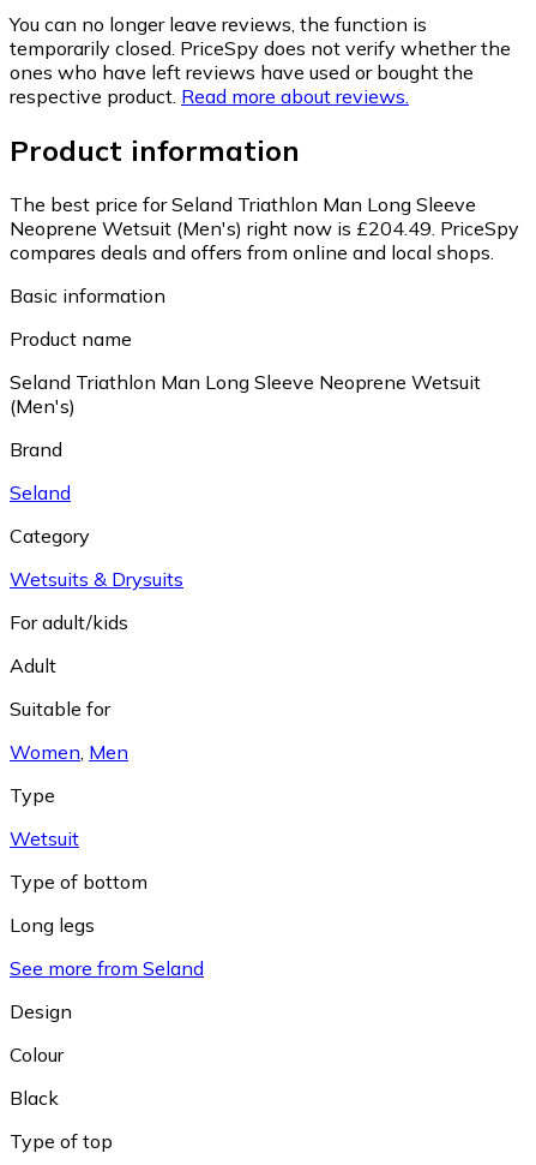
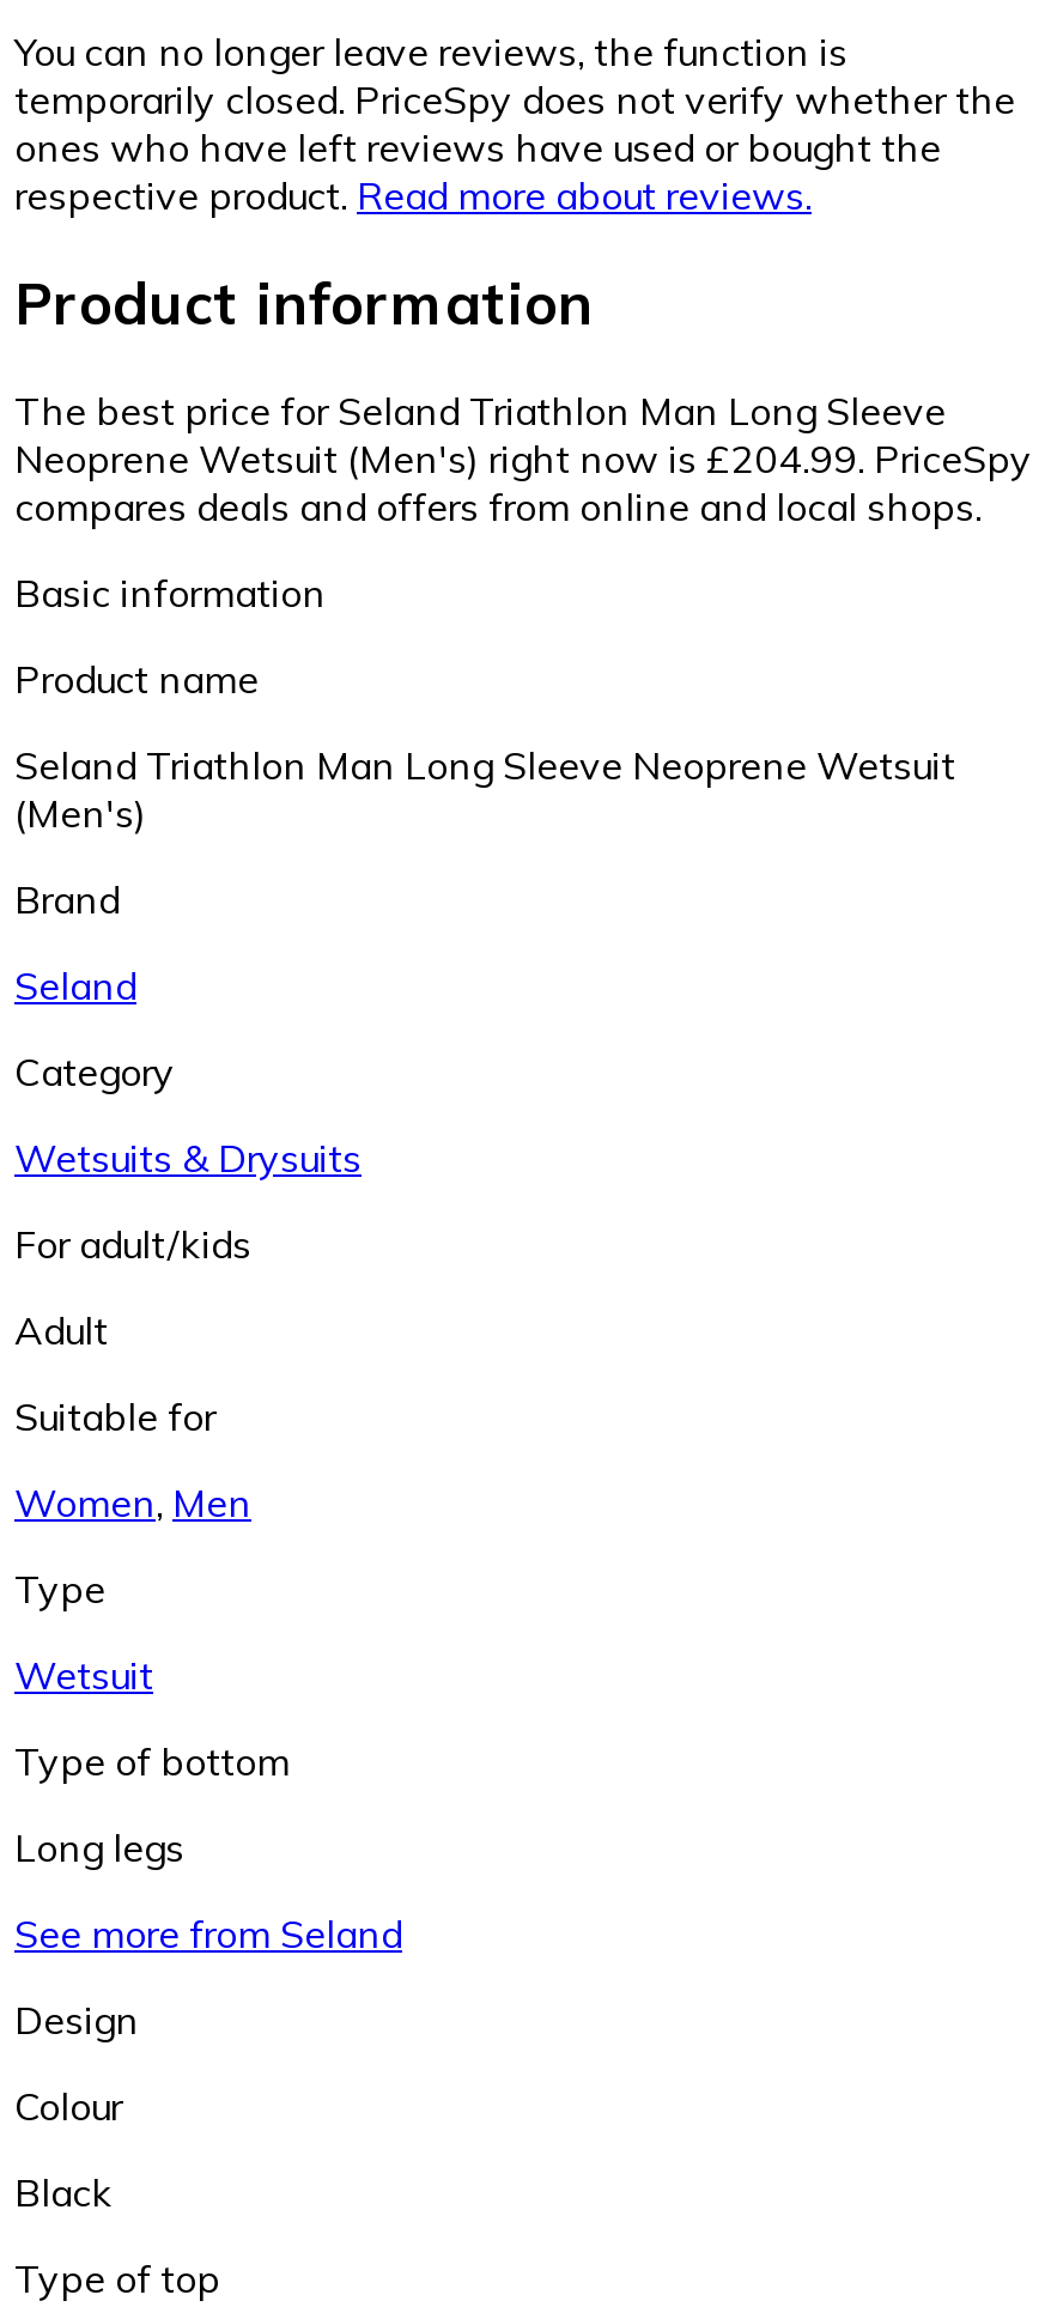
[10,216,519,240] Neoprene Wetsuit (Men's) right now is £204.49. PriceSpy -> [14,434,1032,482] Neoprene Wetsuit (Men's) right now is £204.99. PriceSpy

